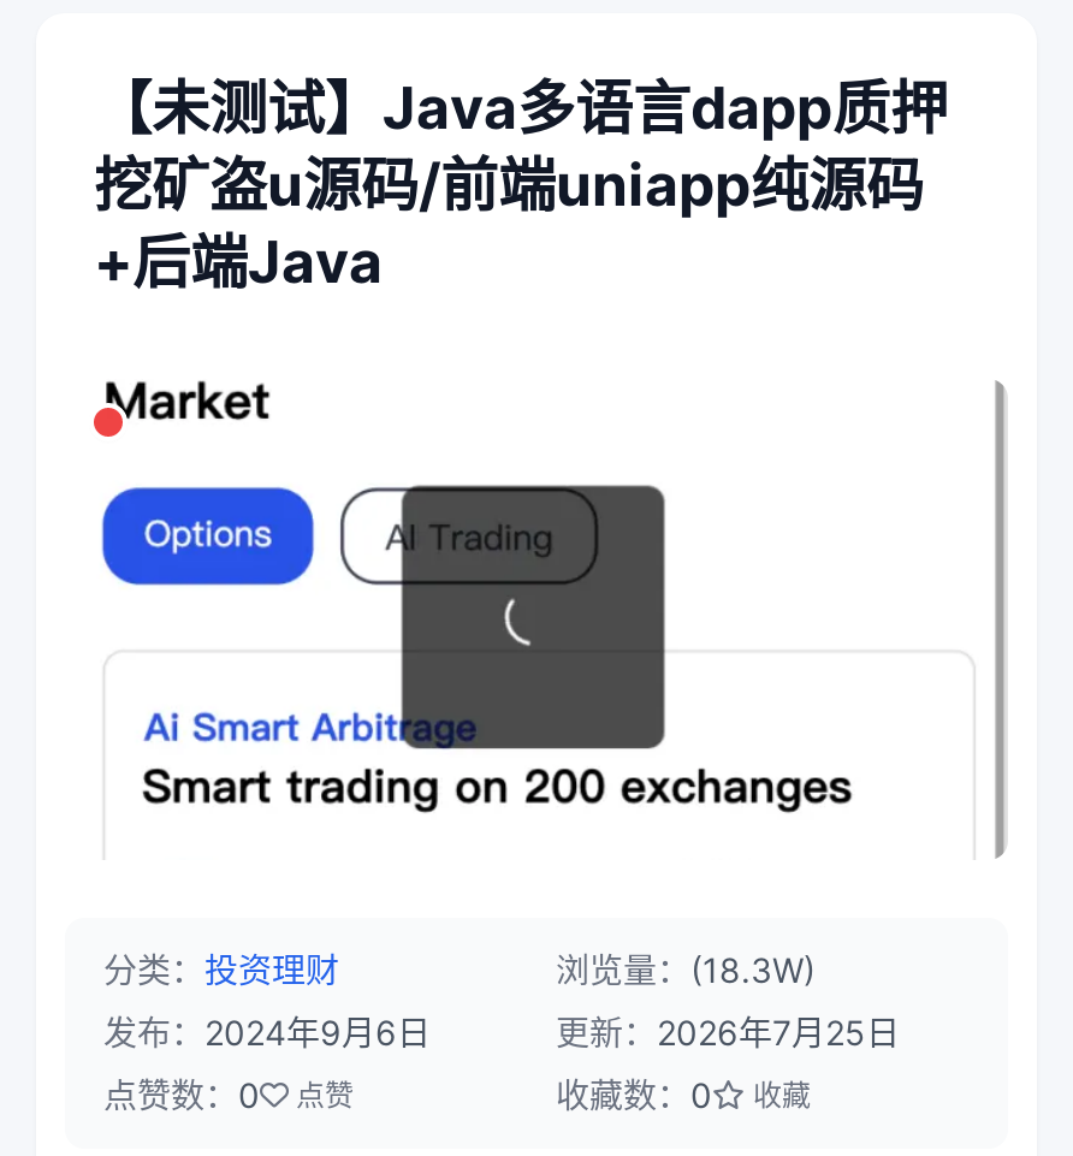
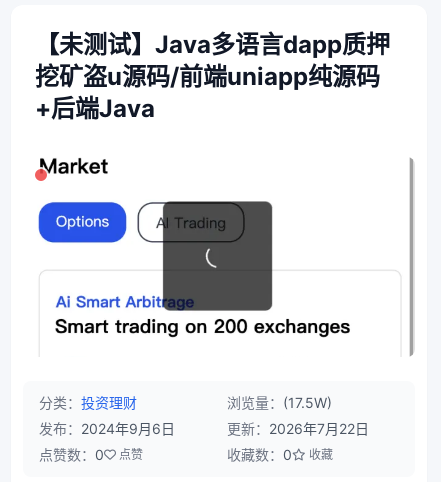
[556,949,816,990] 浏览量：(18.3W) -> [227,394,332,411] 浏览量：(17.5W)
[556,1012,900,1053] 更新：2026年7月25日 -> [227,420,369,437] 更新：2026年7月22日

